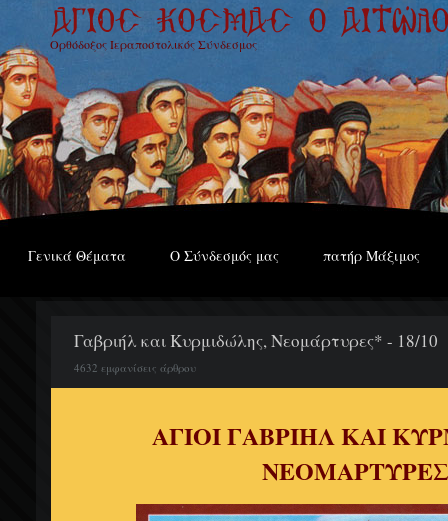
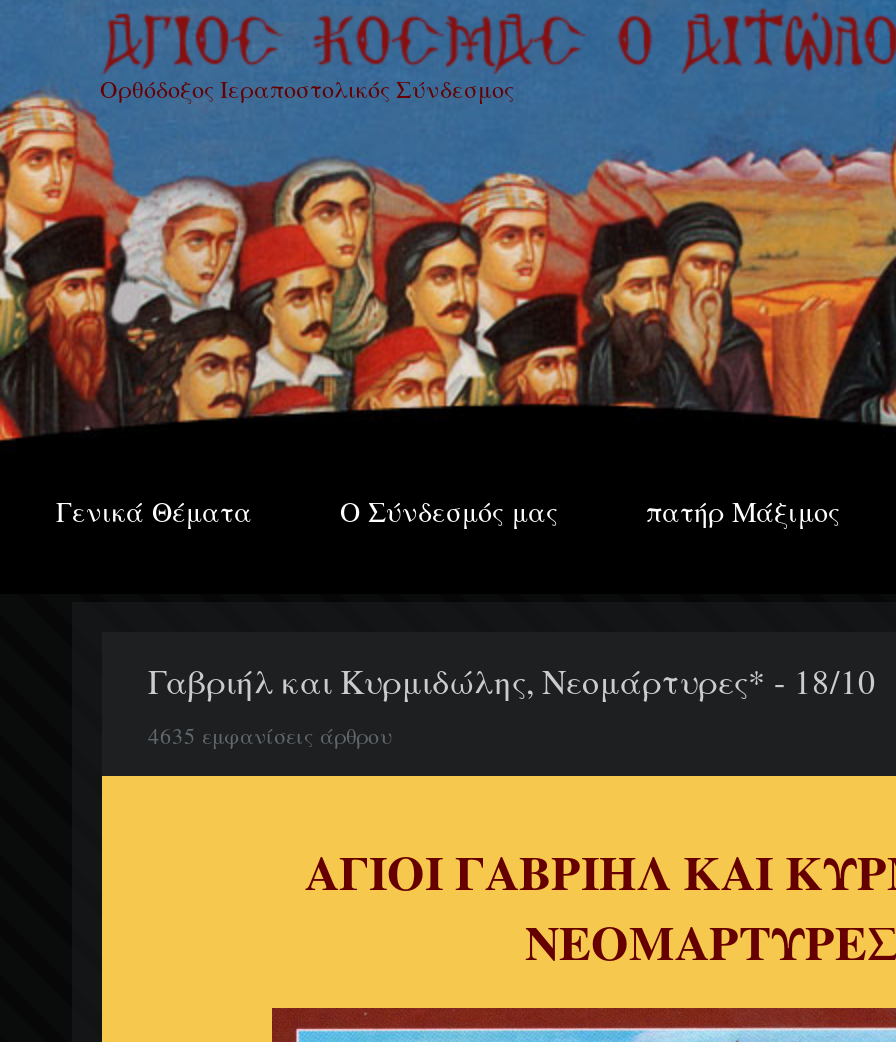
[74,360,196,375] 4632 εμφανίσεις άρθρου -> [148,720,392,750] 4635 εμφανίσεις άρθρου

